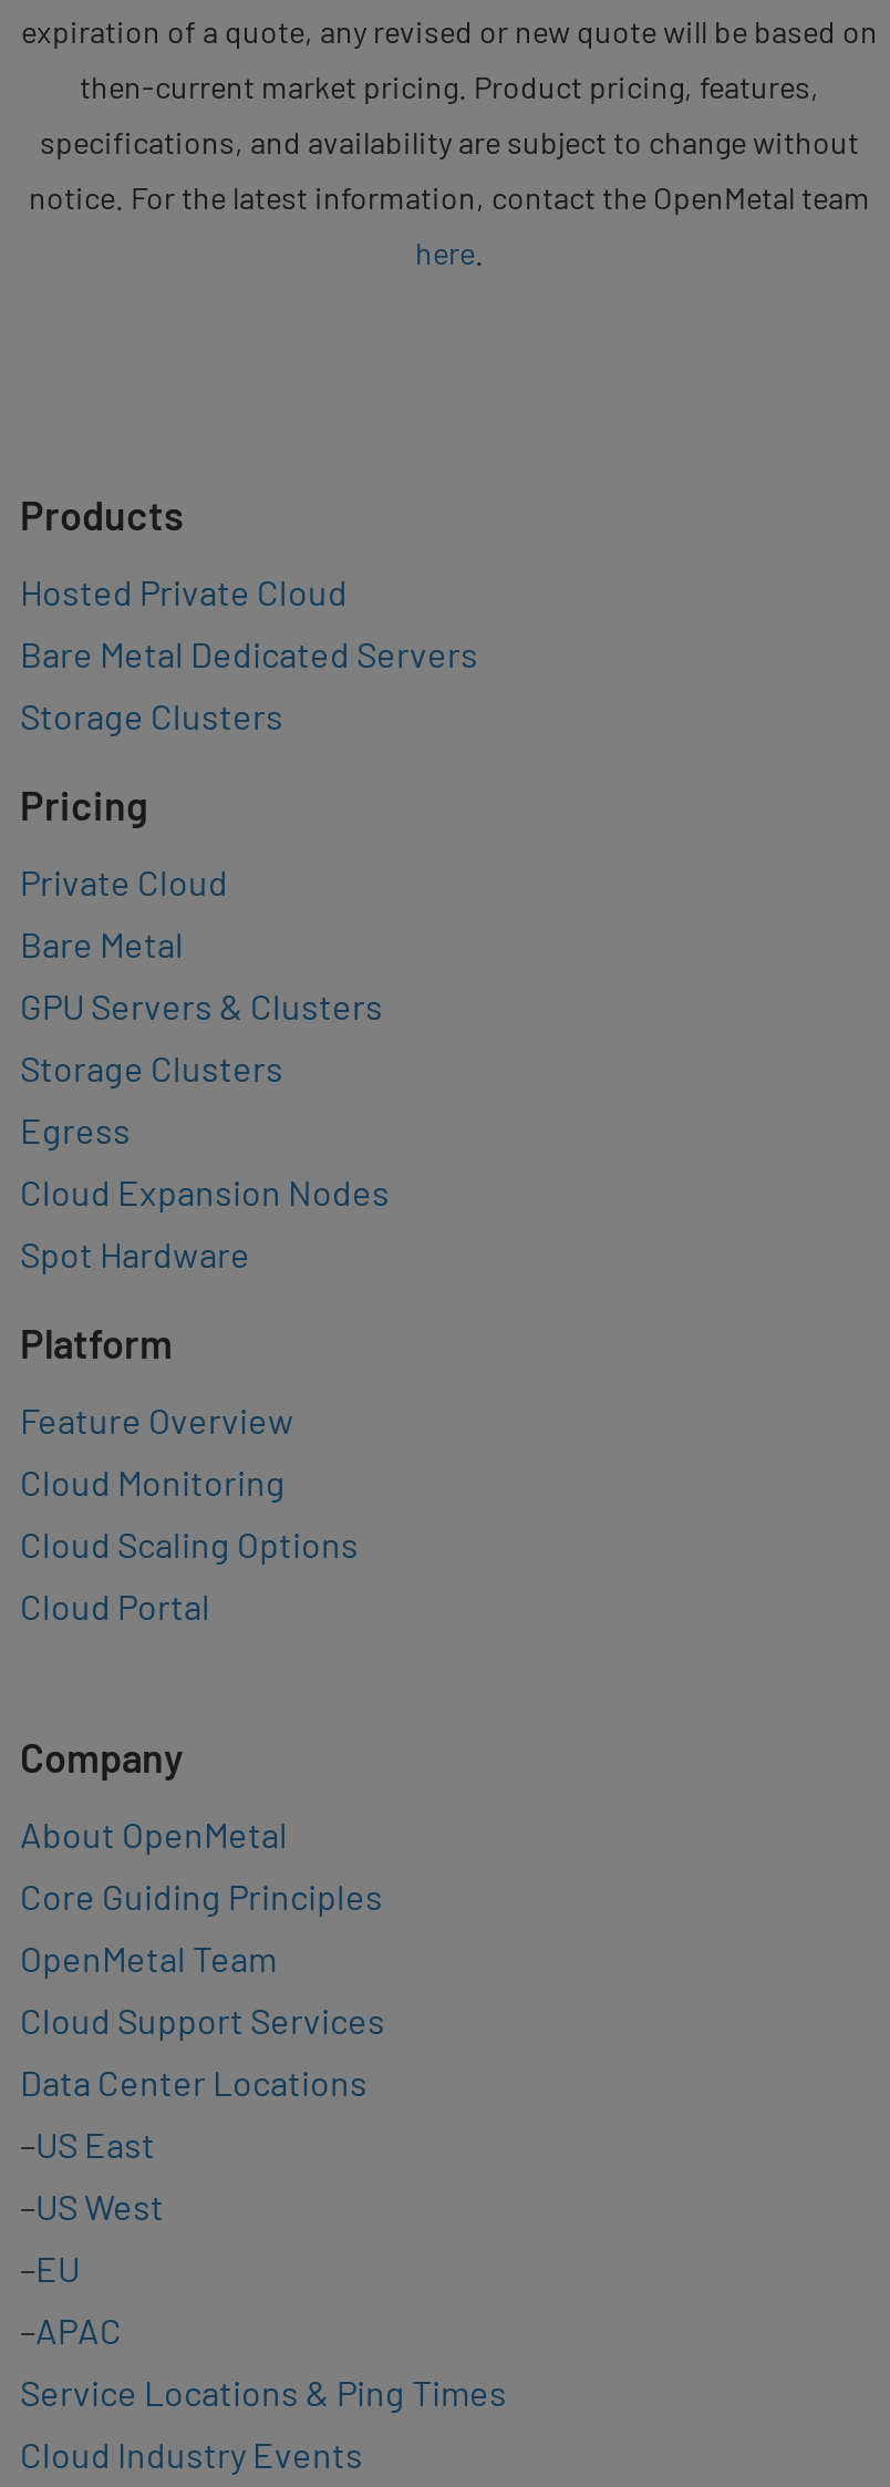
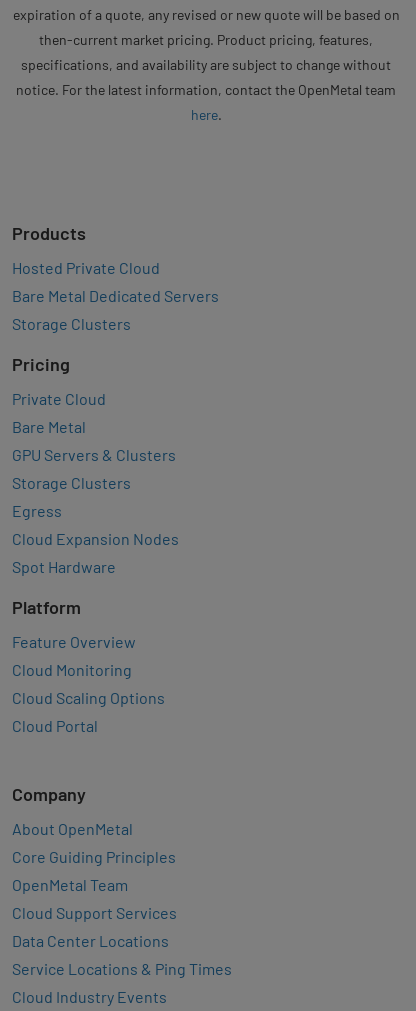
[20,2123,164,2351] –US East | –US West | –EU | –APAC -> none

